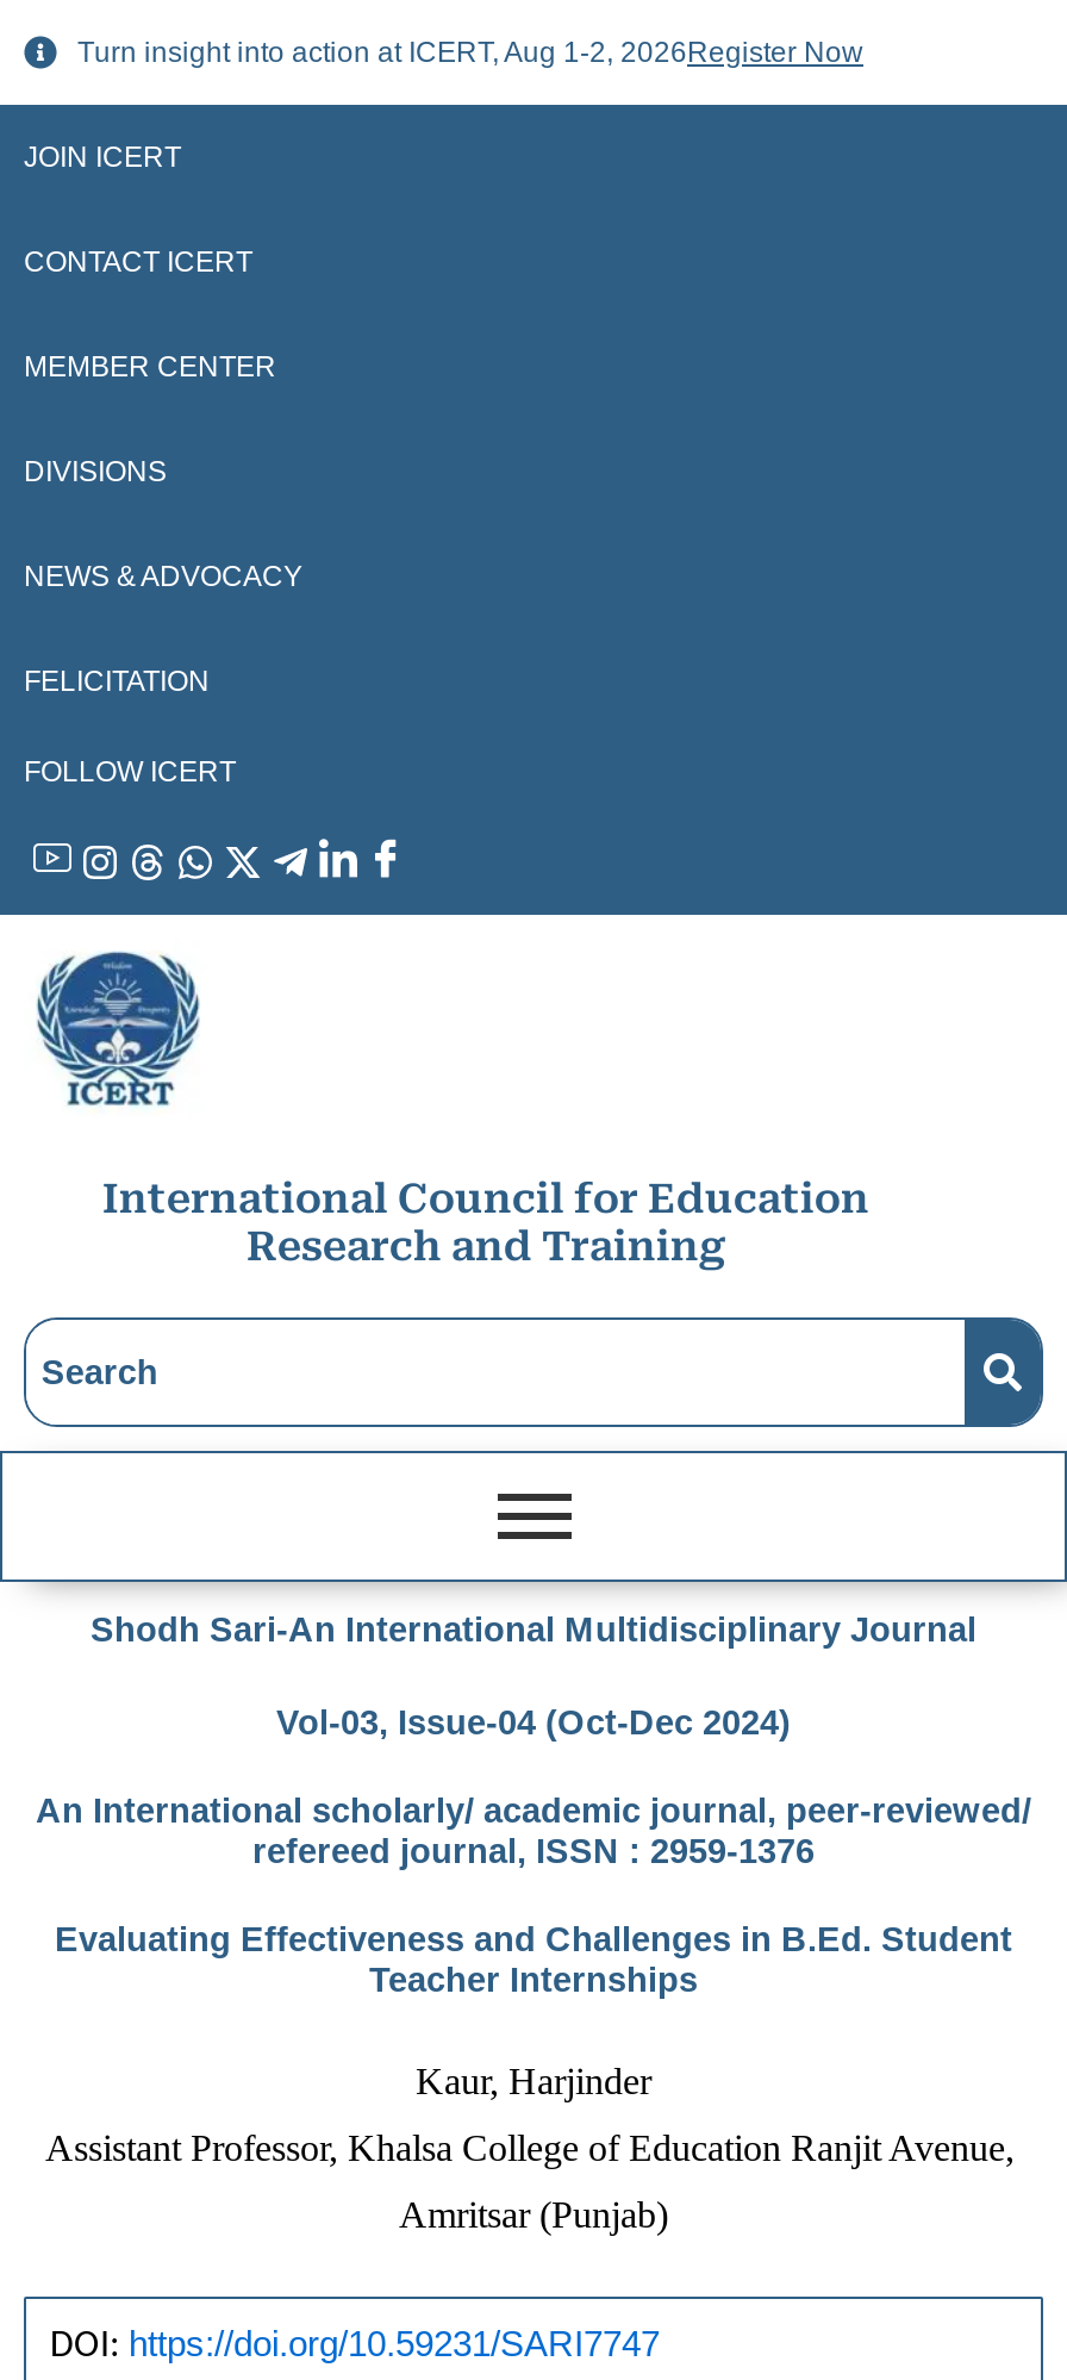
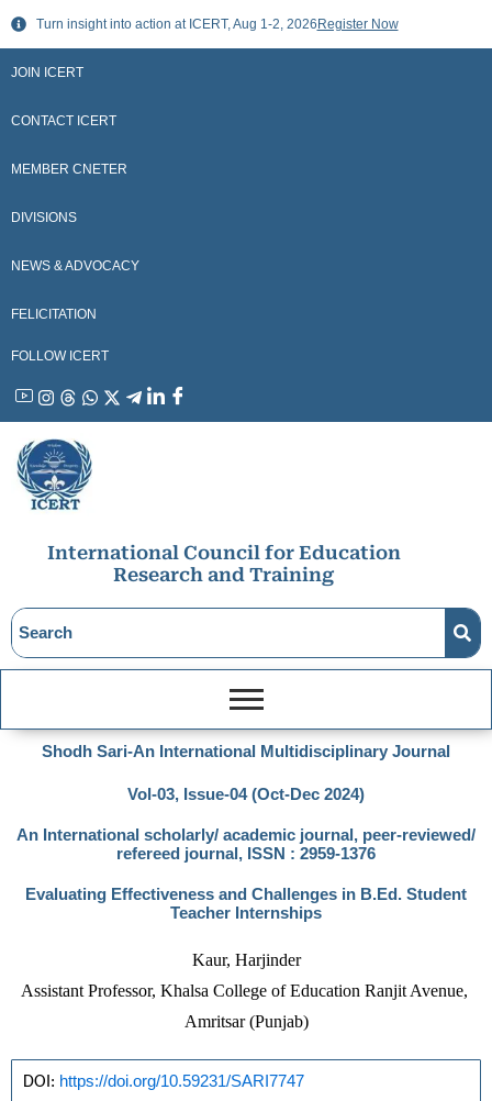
[24,350,276,384] MEMBER CENTER -> [11,162,127,177] MEMBER CNETER

